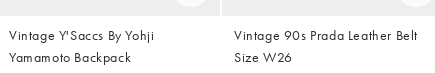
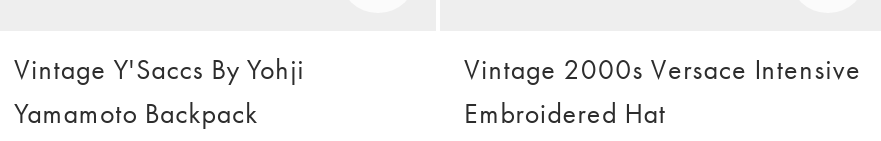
[234,26,418,66] Vintage 90s Prada Leather Belt | Size W26 -> [464,51,861,131] Vintage 2000s Versace Intensive | Embroidered Hat

